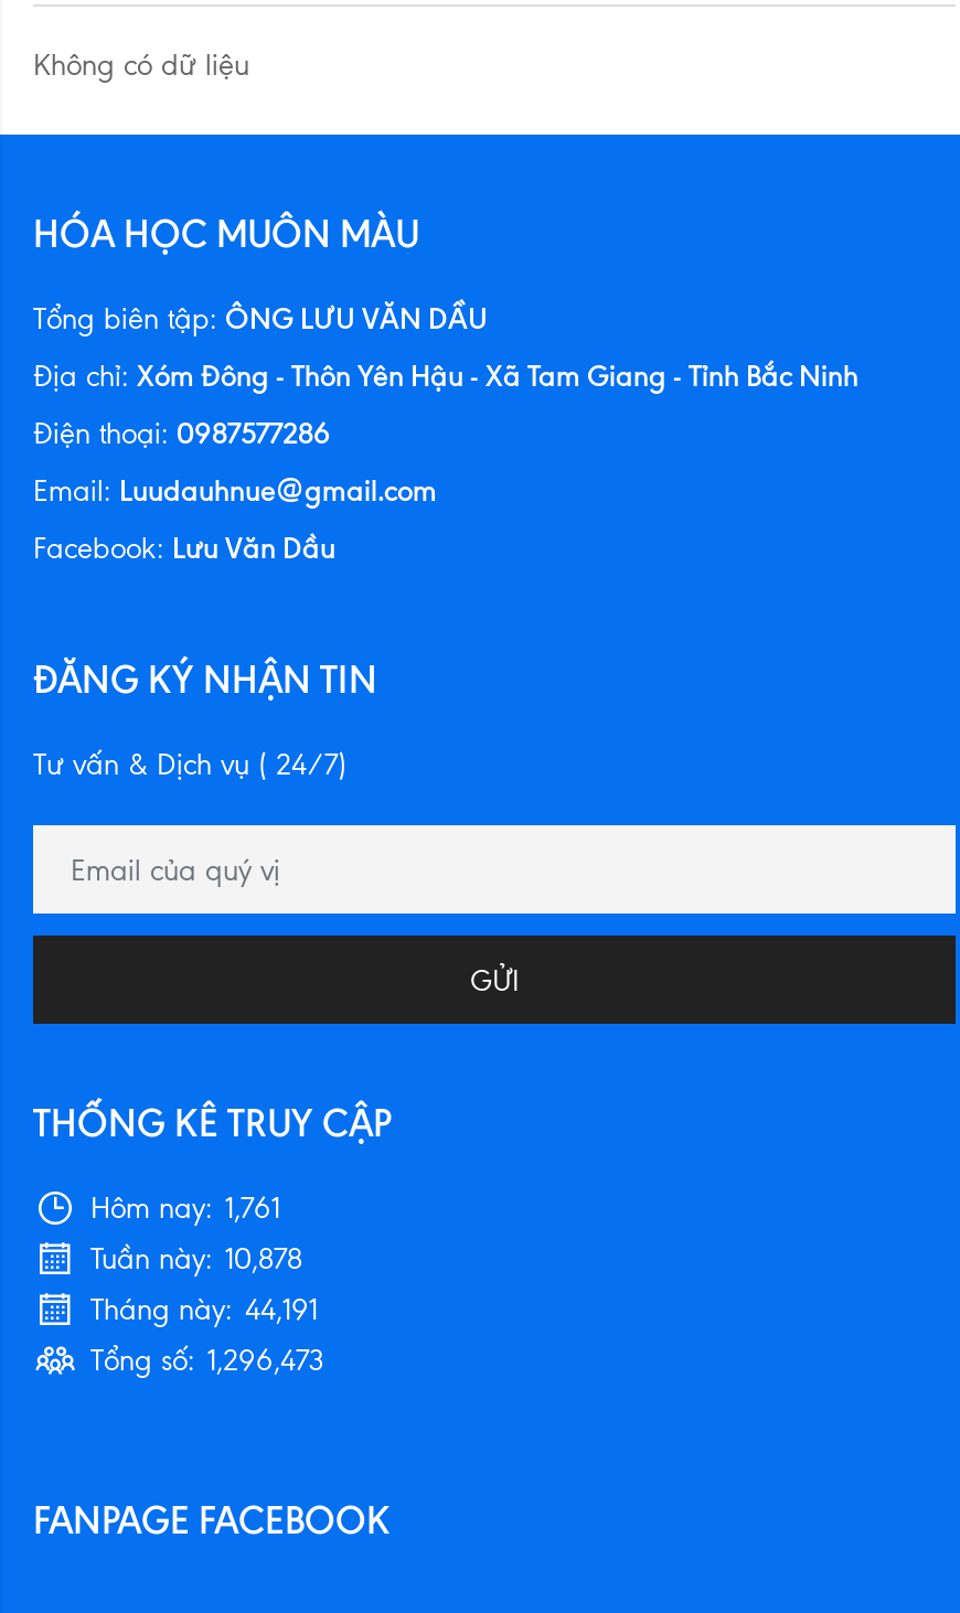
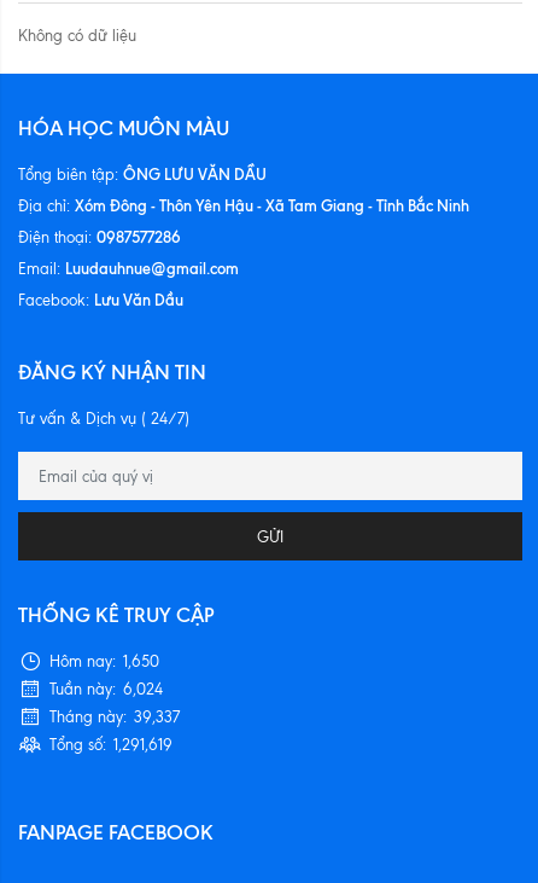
[90,1192,280,1225] Hôm nay: 1,761 -> [49,652,159,670] Hôm nay: 1,650
[90,1242,302,1275] Tuần này: 10,878 -> [49,680,163,698] Tuần này: 6,024
[90,1293,318,1326] Tháng này: 44,191 -> [49,708,180,726] Tháng này: 39,337
[90,1344,324,1377] Tổng số: 1,296,473 -> [49,736,172,754] Tổng số: 1,291,619

